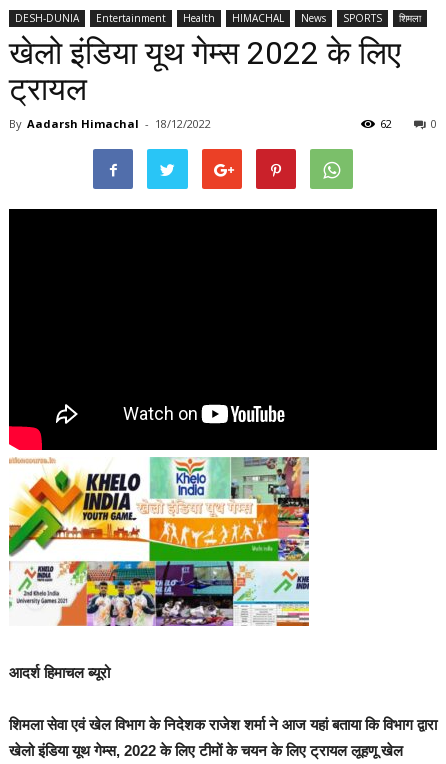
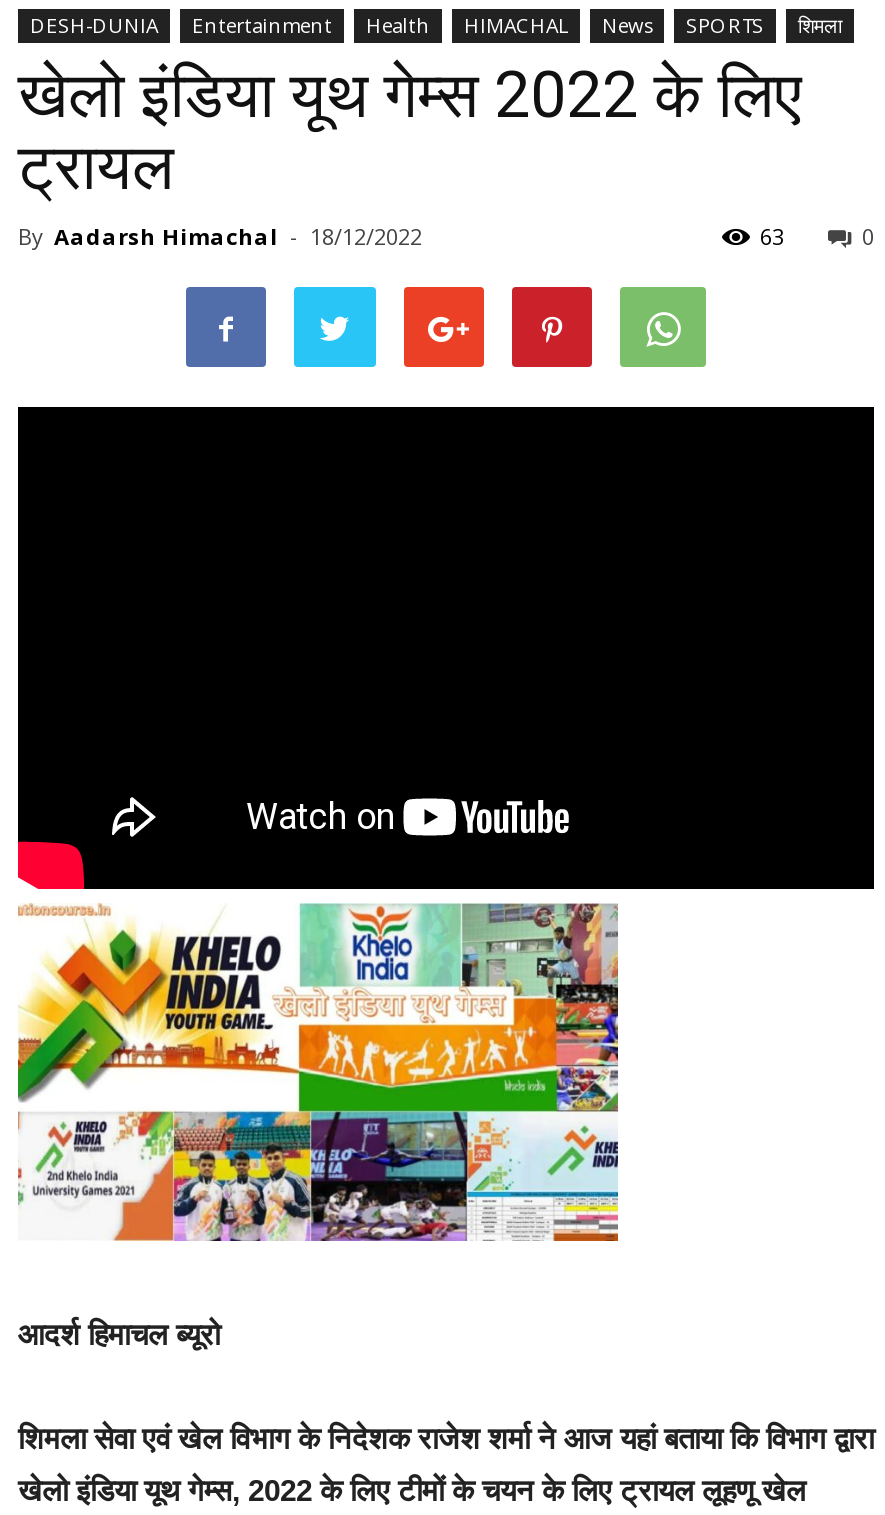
[380,116,392,131] 62 -> [760,221,784,251] 63

